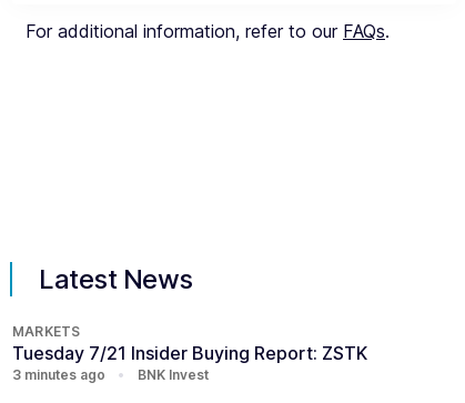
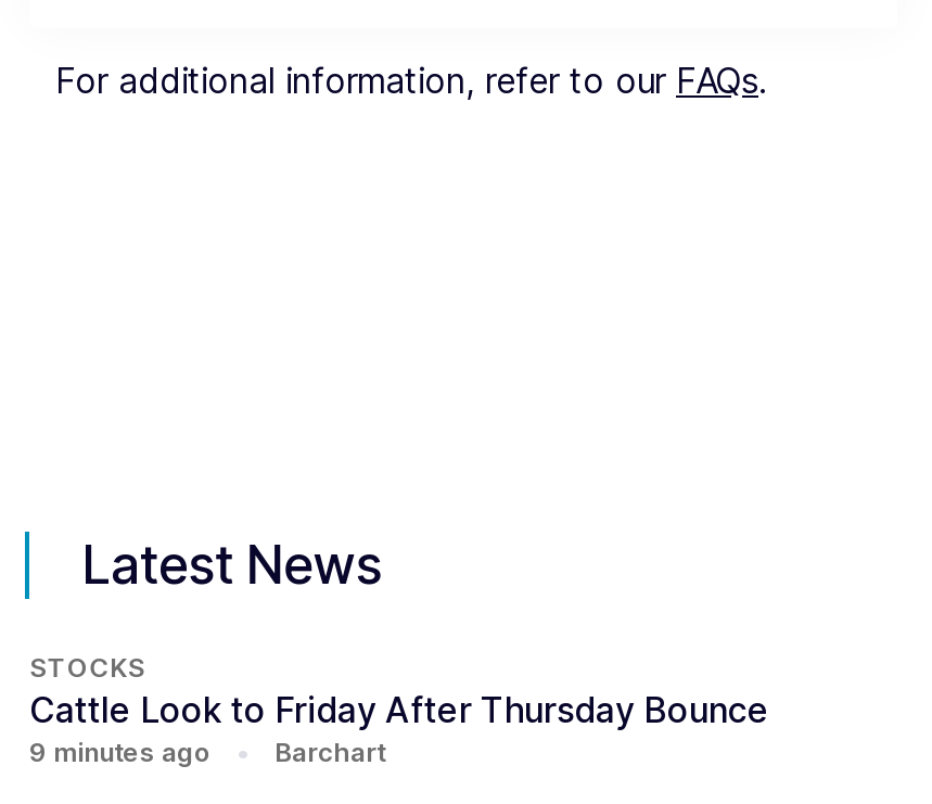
[12,323,367,383] MARKETS | Tuesday 7/21 Insider Buying Report: ZSTK | 3 minutes ago -> [29,651,769,768] STOCKS | Cattle Look to Friday After Thursday Bounce | 9 minutes ago
[138,366,209,383] BNK Invest -> [275,736,385,768] Barchart

